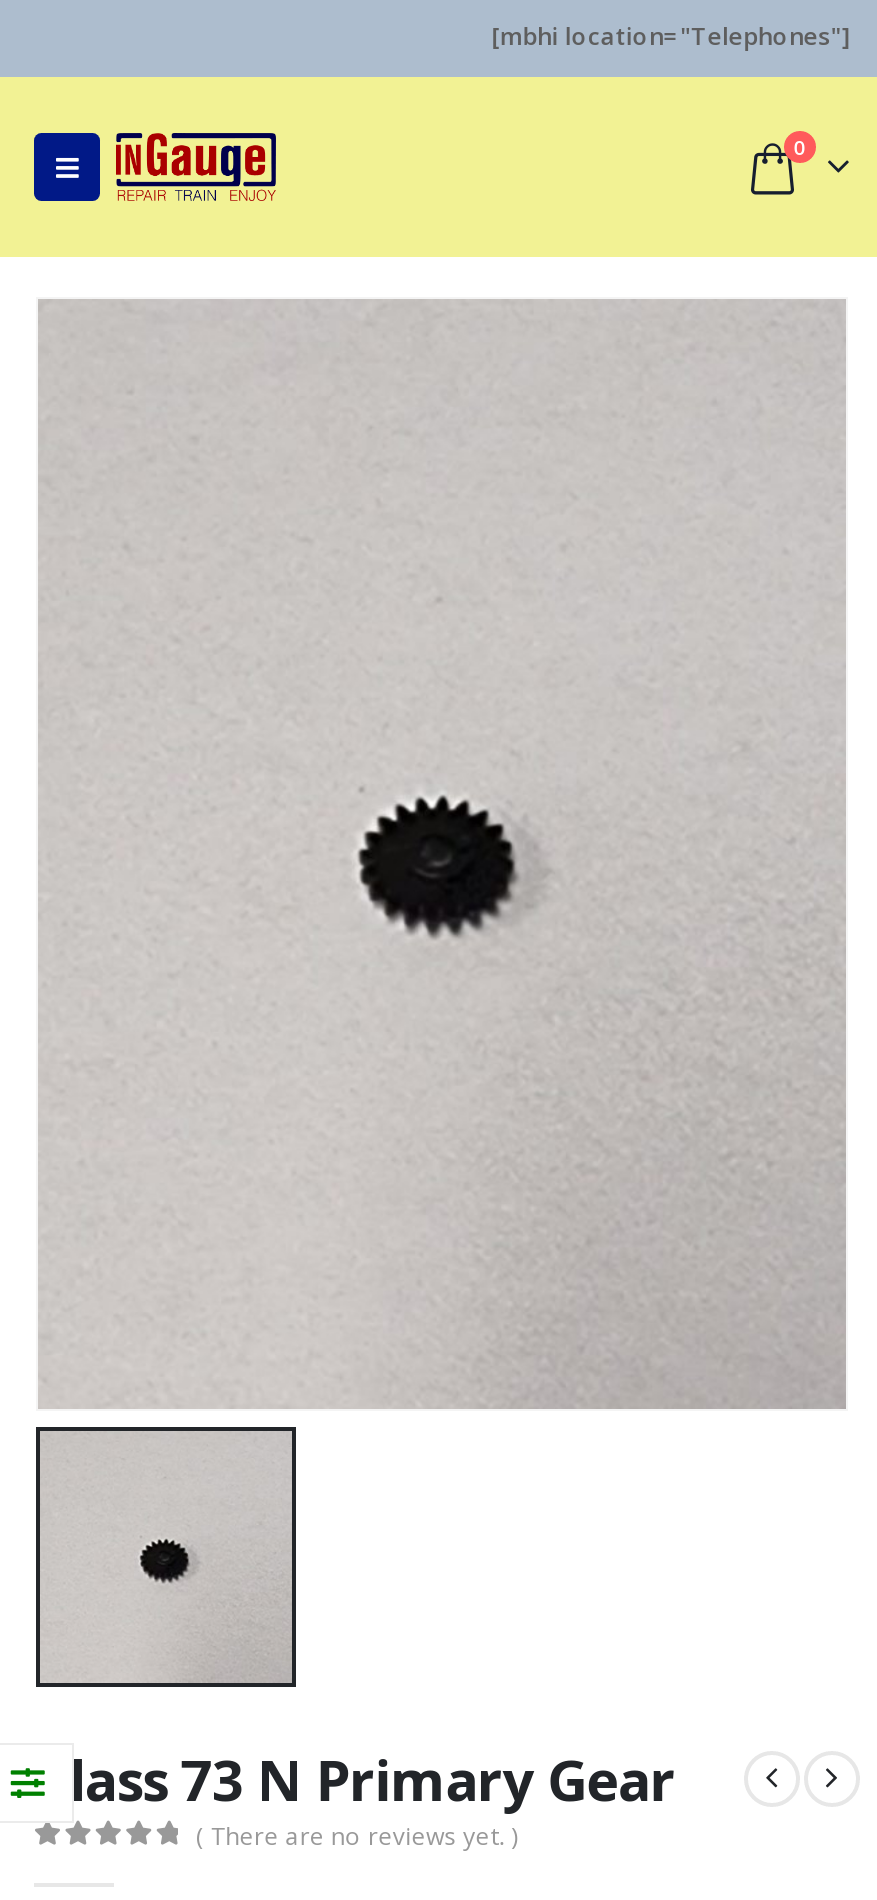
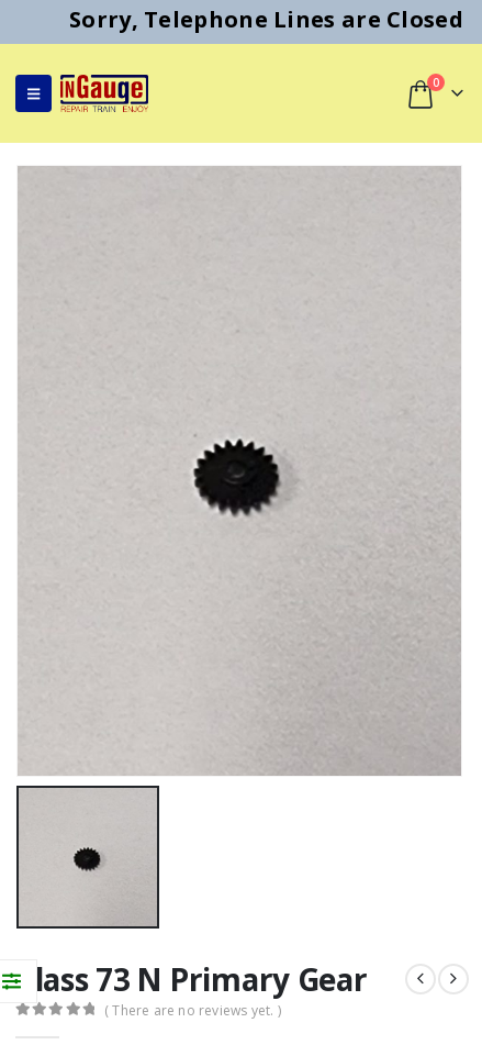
[491,19,850,53] [mbhi location="Telephones"] -> [69,4,463,34] Sorry, Telephone Lines are Closed

